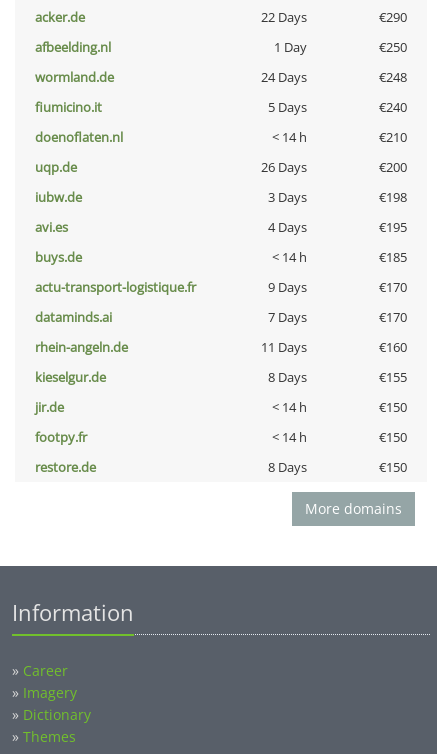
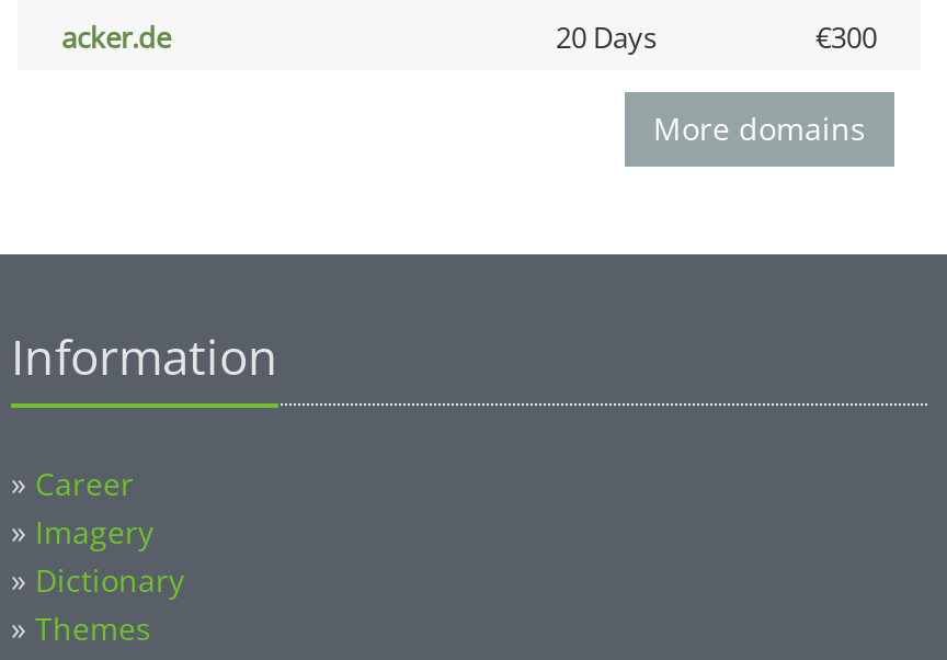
[35,8,407,476] 22 Days | €290 | afbeelding.nl | 1 Day | €250 | wormland.de | 24 Days | €248 | fiumicino.it | 5 Days | €240 | doenoflaten.nl | < 14 h | €210 | uqp.de | 26 Days | €200 | iubw.de | 3 Days | €198 | avi.es | 4 Days | €195 | buys.de | < 14 h | €185 | actu-transport-logistique.fr | 9 Days | €170 | dataminds.ai | 7 Days | €170 | rhein-angeln.de | 11 Days | €160 | kieselgur.de | 8 Days | €155 | jir.de | < 14 h | €150 | footpy.fr | < 14 h | €150 | restore.de | 8 Days | €150 -> [556,18,877,57] 20 Days | €300

